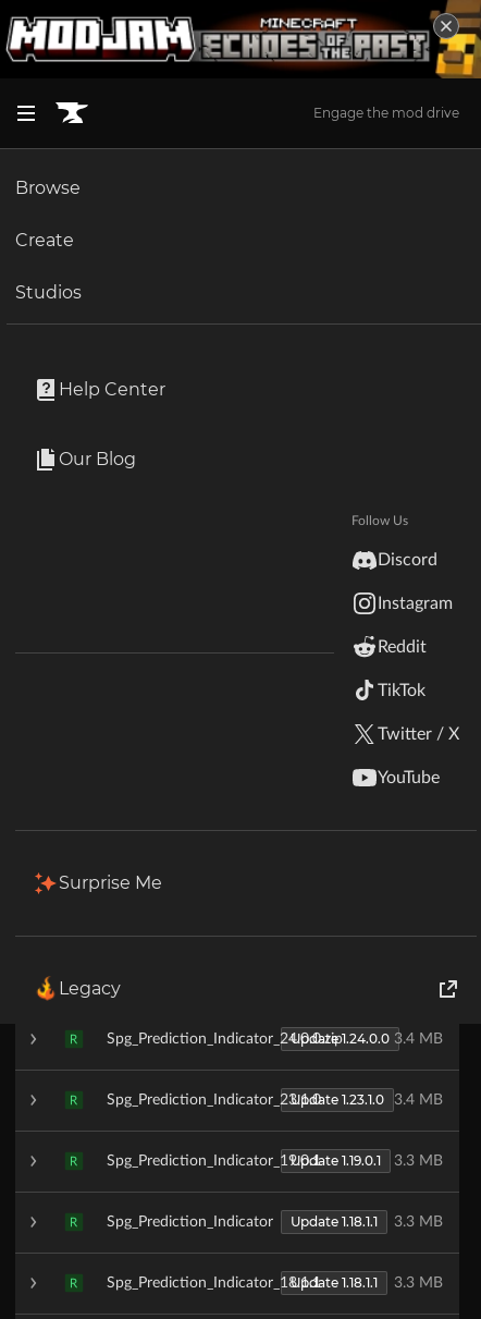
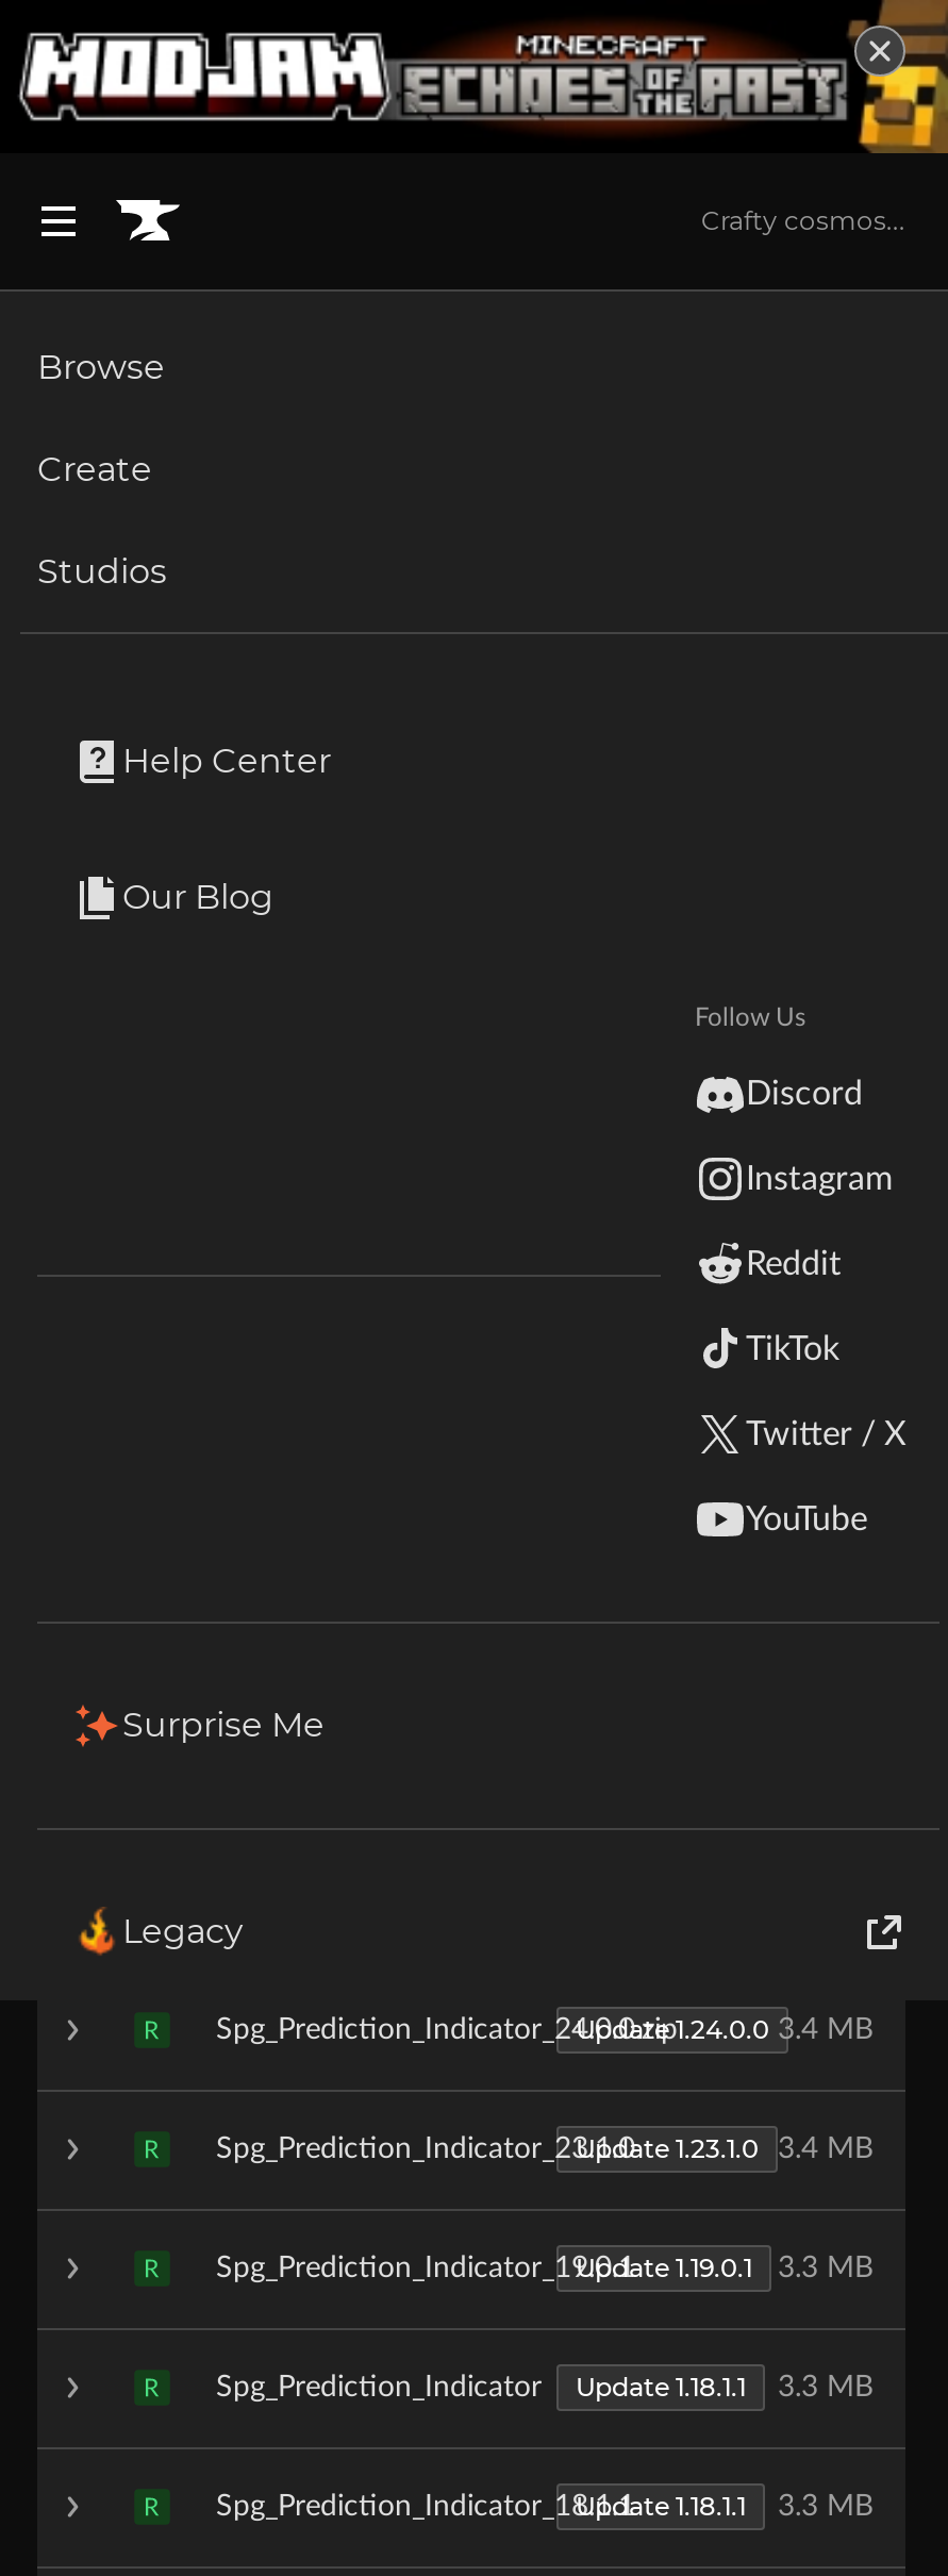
[313,104,459,121] Engage the mod drive -> [701,204,905,236] Crafty cosmos...

